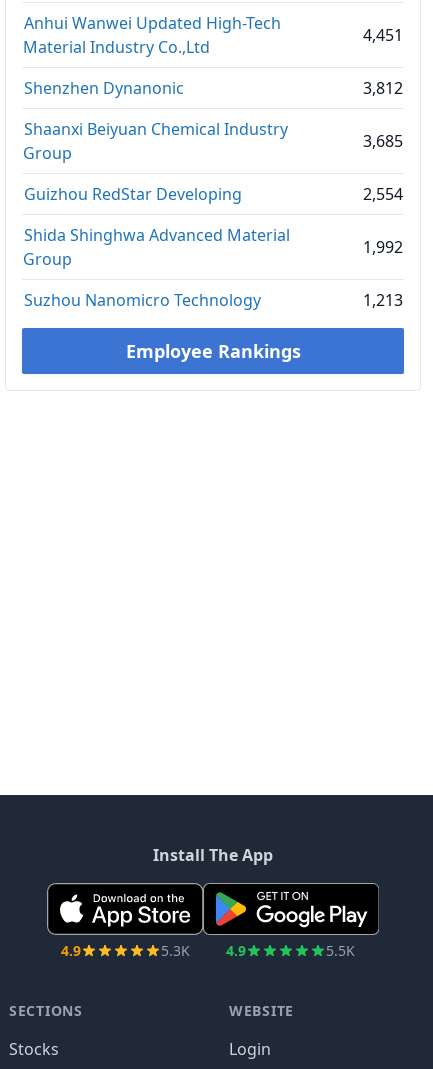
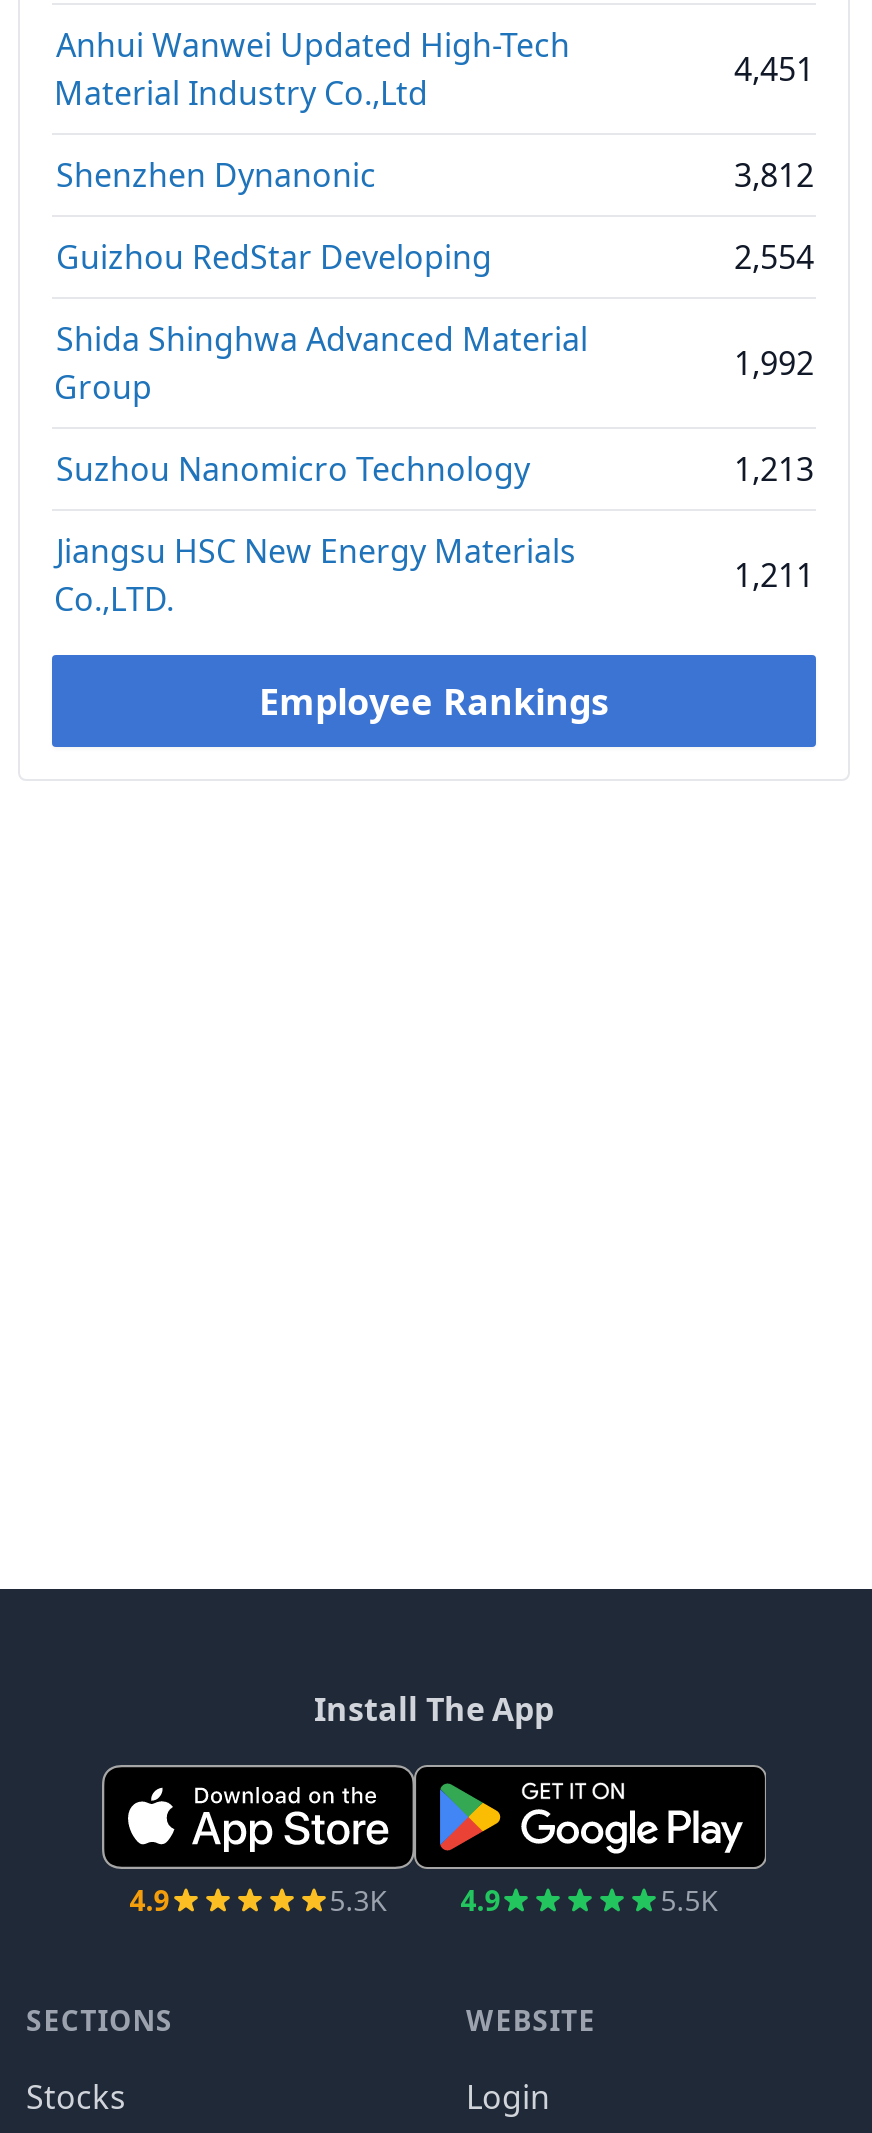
[23,118,288,164] Shaanxi Beiyuan Chemical Industry | Group -> none
[363,130,403,152] 3,685 -> none
moved [23,183,403,311] -> [54,235,814,491]: Guizhou RedStar Developing | 2,554 | Shida Shinghwa Advanced Material | Group | 1,992 | Suzhou Nanomicro Technology | 1,213
none -> [54,529,576,621] Jiangsu HSC New Energy Materials | Co.,LTD.
none -> [734,553,814,597] 1,211

